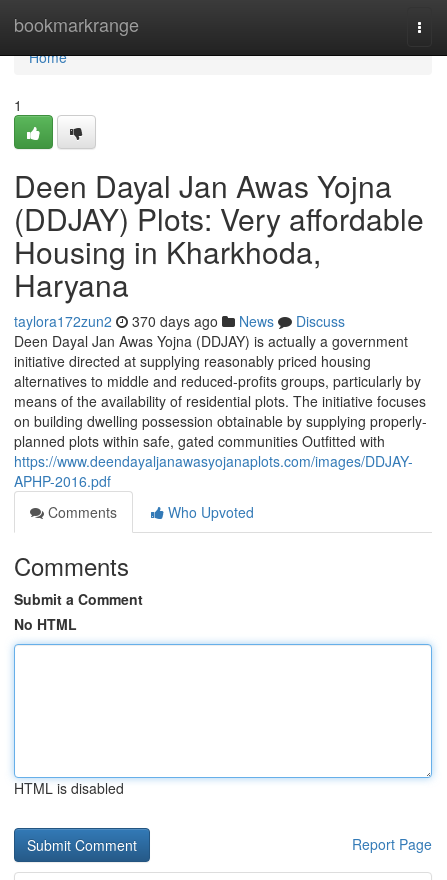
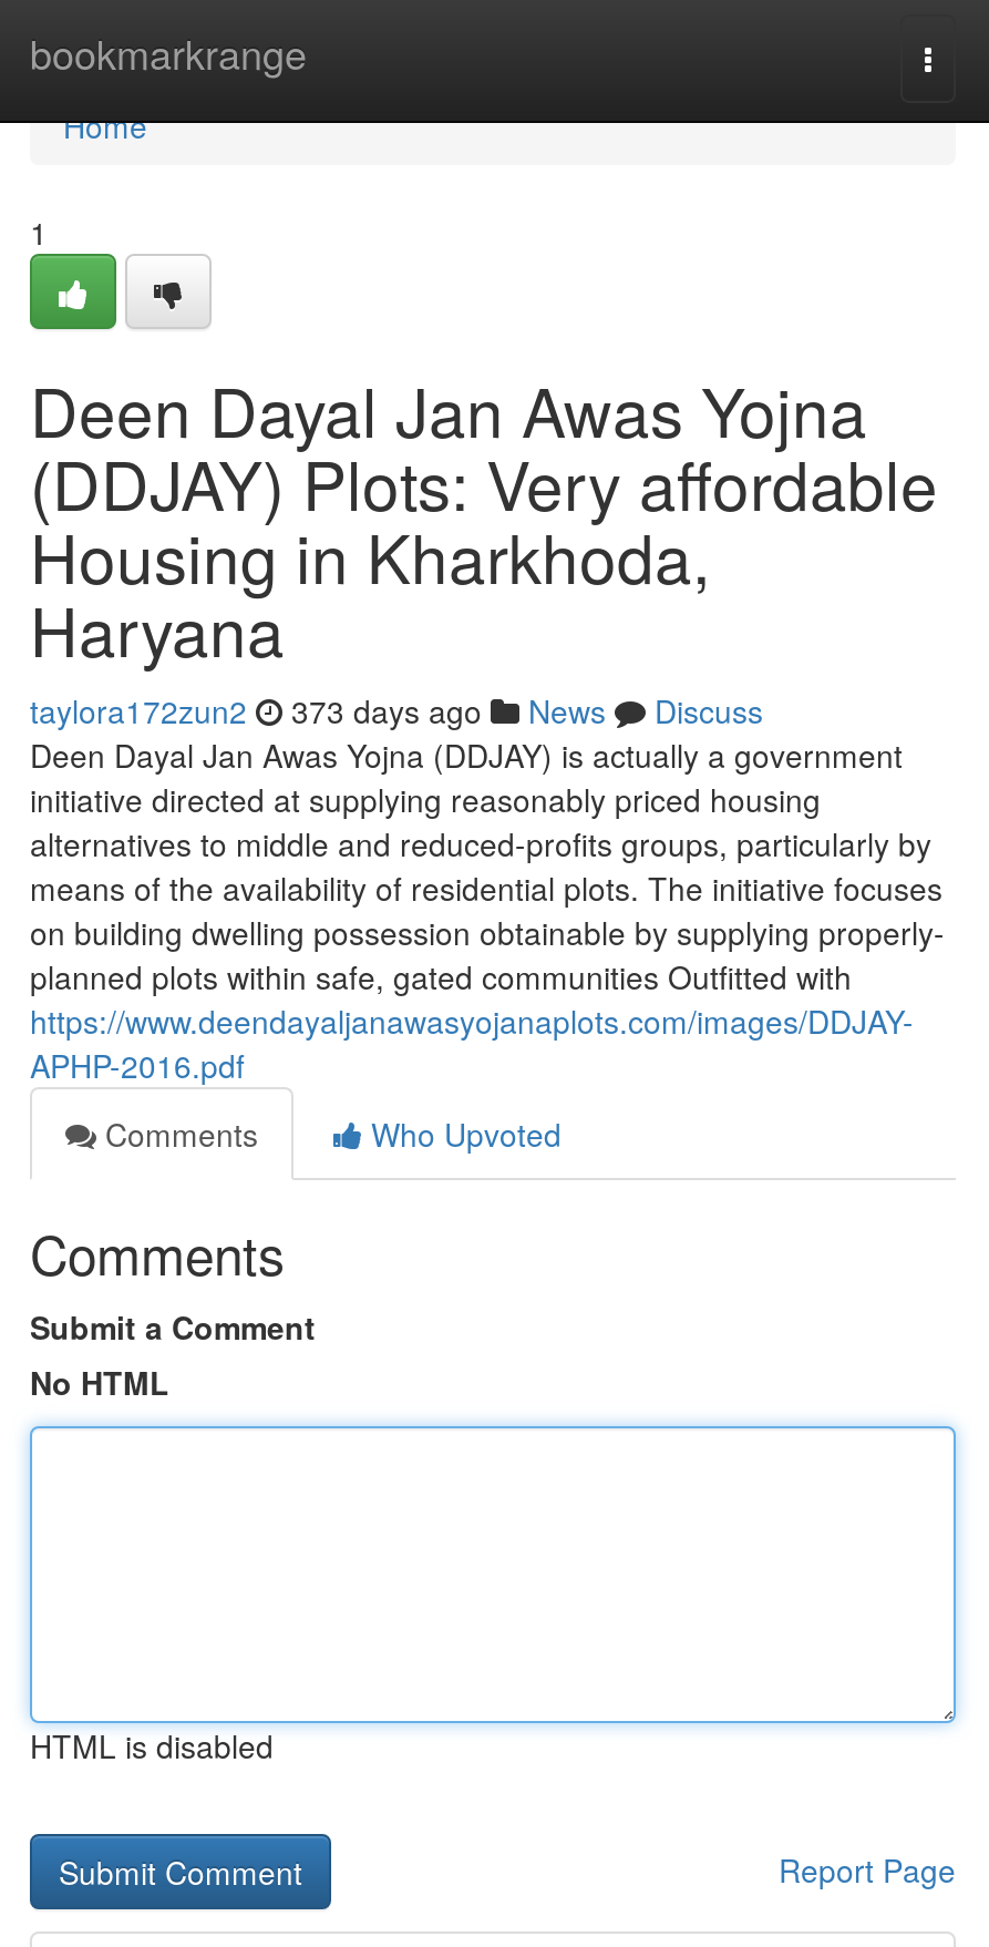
[14,311,345,331] taylora172zun2 370 days ago News Discuss -> [30,688,763,732] taylora172zun2 373 days ago News Discuss

